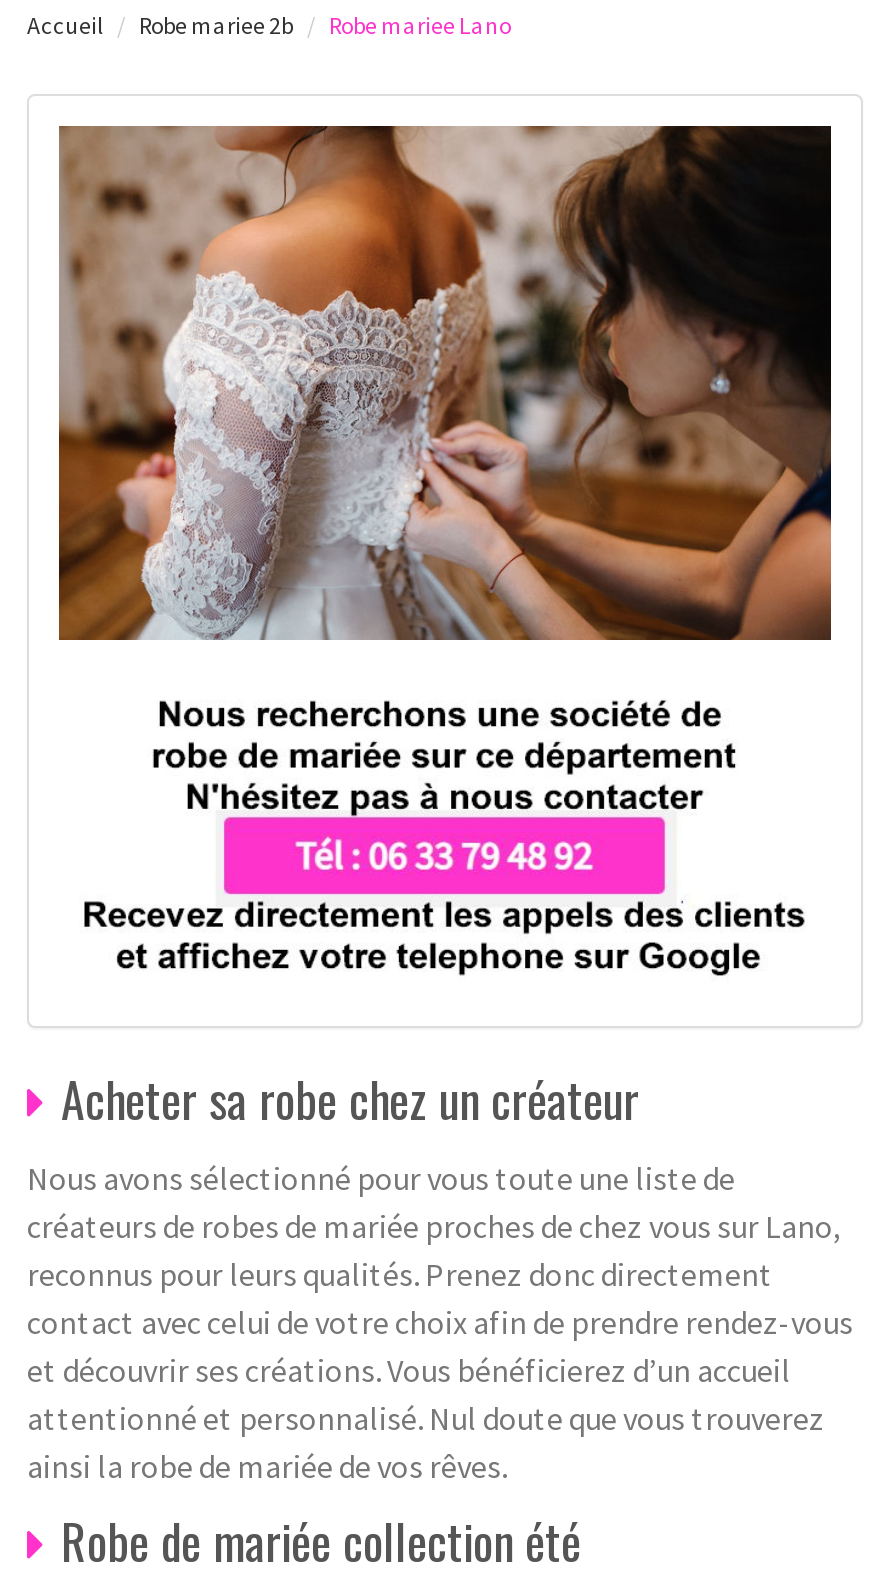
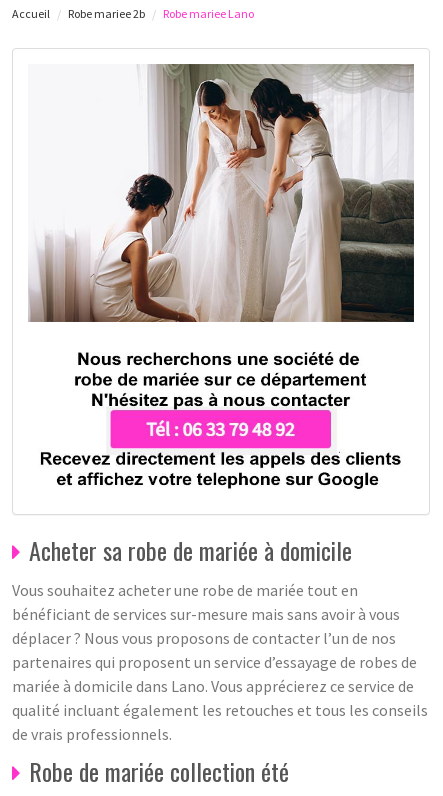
[57,124,833,642] [image] -> [28,64,415,323] [image]
[27,1063,853,1487] Acheter sa robe chez un créateur | Nous avons sélectionné pour vous toute une liste de | créateurs de robes de mariée proches de chez vous sur Lano, | reconnus pour leurs qualités. Prenez donc directement | contact avec celui de votre choix afin de prendre rendez-vous | et découvrir ses créations. Vous bénéficierez d’un accueil | attentionné et personnalisé. Nul doute que vous trouverez | ainsi la robe de mariée de vos rêves. -> [12,532,428,744] Acheter sa robe de mariée à domicile | Vous souhaitez acheter une robe de mariée tout en | bénéficiant de services sur-mesure mais sans avoir à vous | déplacer ? Nous vous proposons de contacter l’un de nos | partenaires qui proposent un service d’essayage de robes de | mariée à domicile dans Lano. Vous apprécierez ce service de | qualité incluant également les retouches et tous les conseils | de vrais professionnels.

